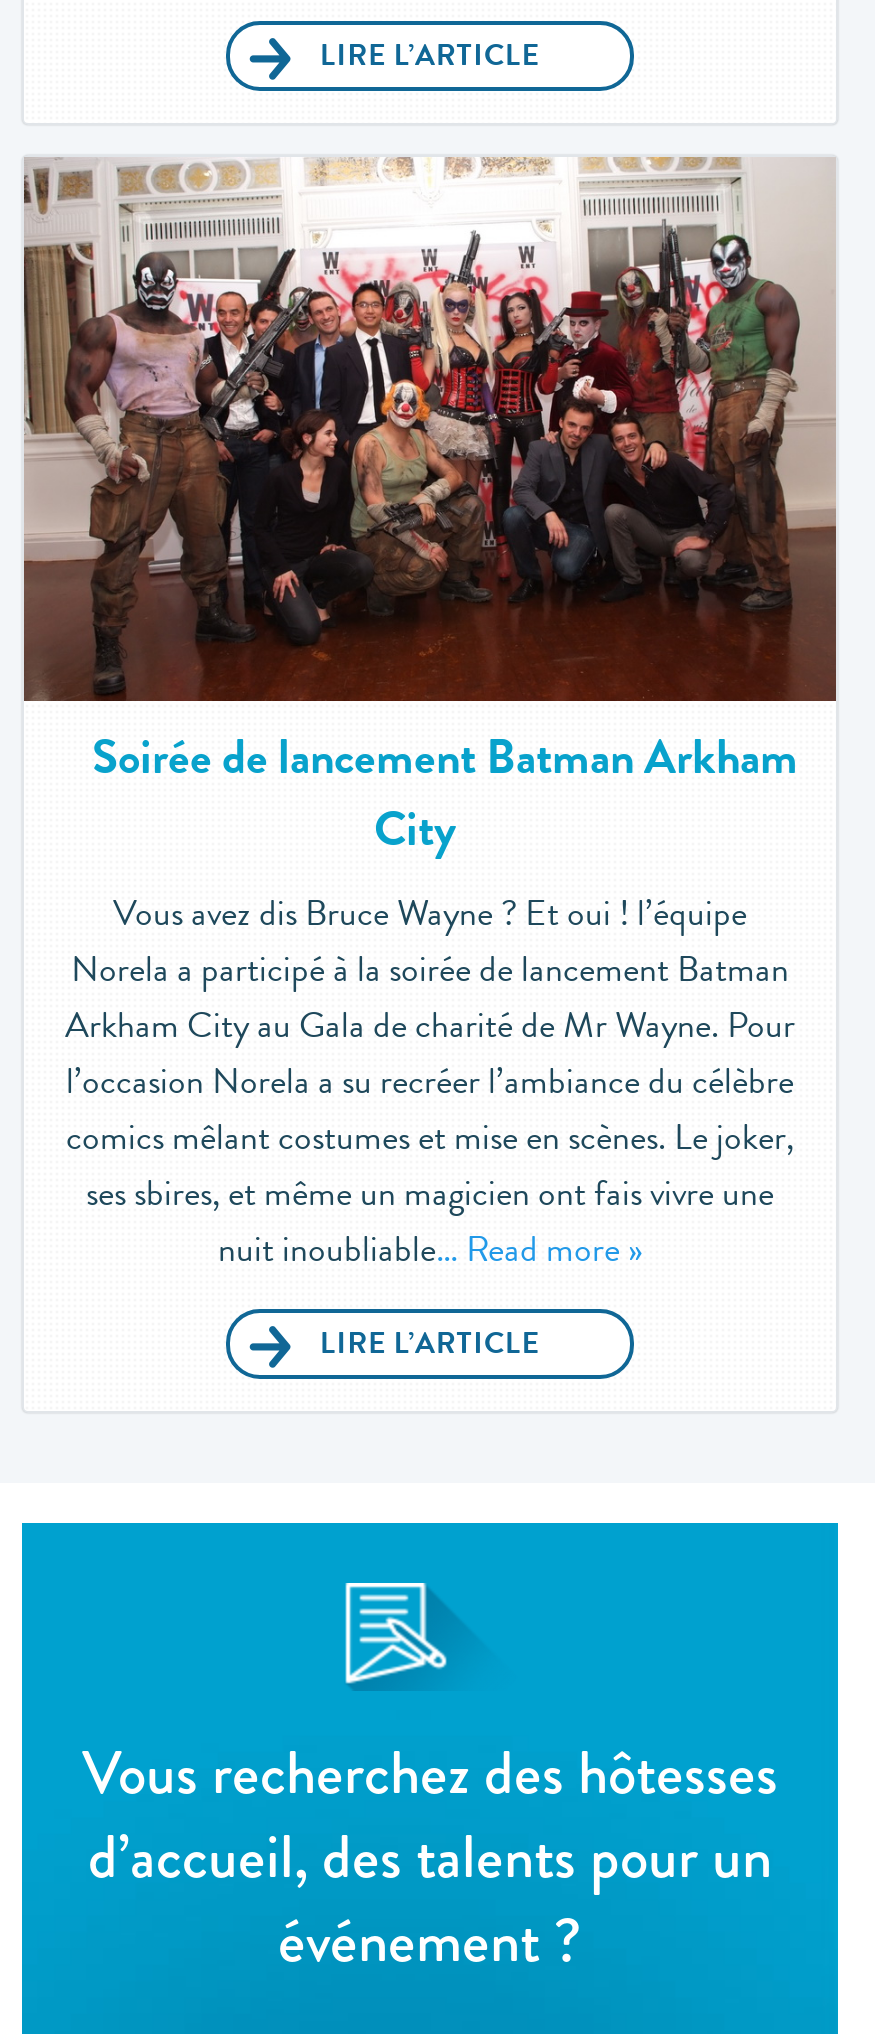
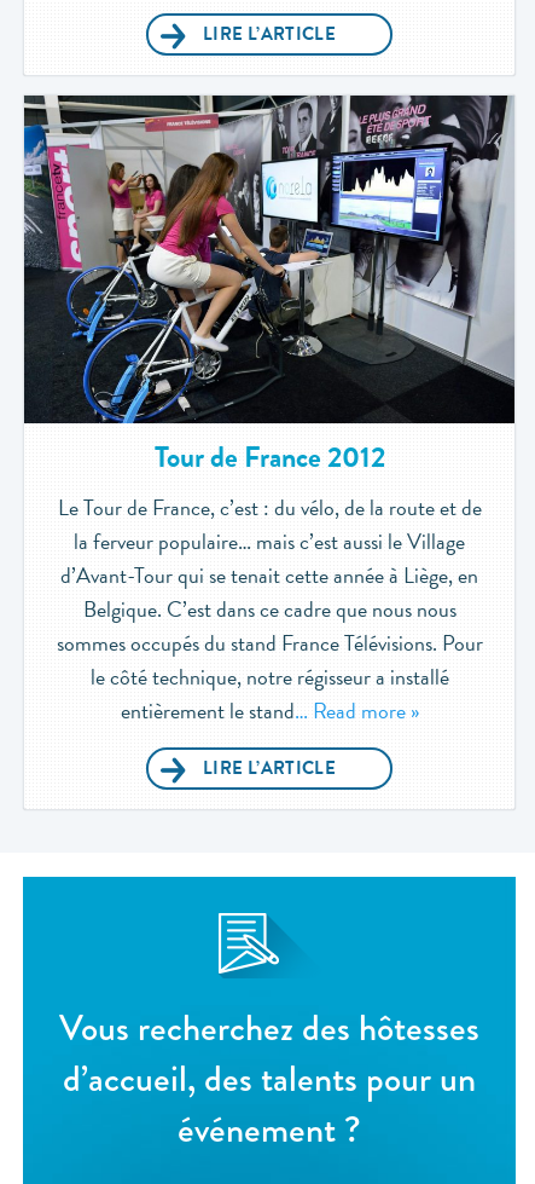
[22,156,836,1275] [image] | Soirée de lancement Batman Arkham | City | Vous avez dis Bruce Wayne ? Et oui ! l’équipe | Norela a participé à la soirée de lancement Batman | Arkham City au Gala de charité de Mr Wayne. Pour | l’occasion Norela a su recréer l’ambiance du célèbre | comics mêlant costumes et mise en scènes. Le joker, | ses sbires, et même un magicien ont fais vivre une | nuit inoubliable… Read more » -> [23,94,514,726] [image] | Tour de France 2012 | Le Tour de France, c’est : du vélo, de la route et de | la ferveur populaire… mais c’est aussi le Village | d’Avant-Tour qui se tenait cette année à Liège, en | Belgique. C’est dans ce cadre que nous nous | sommes occupés du stand France Télévisions. Pour | le côté technique, notre régisseur a installé | entièrement le stand… Read more »

